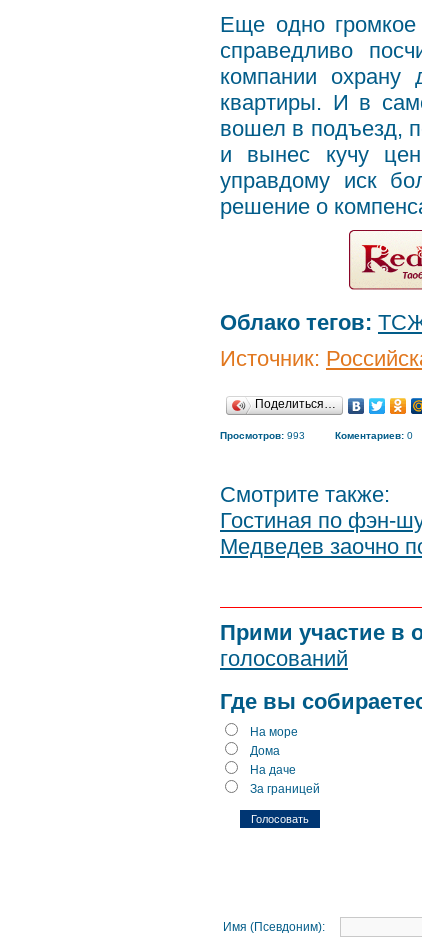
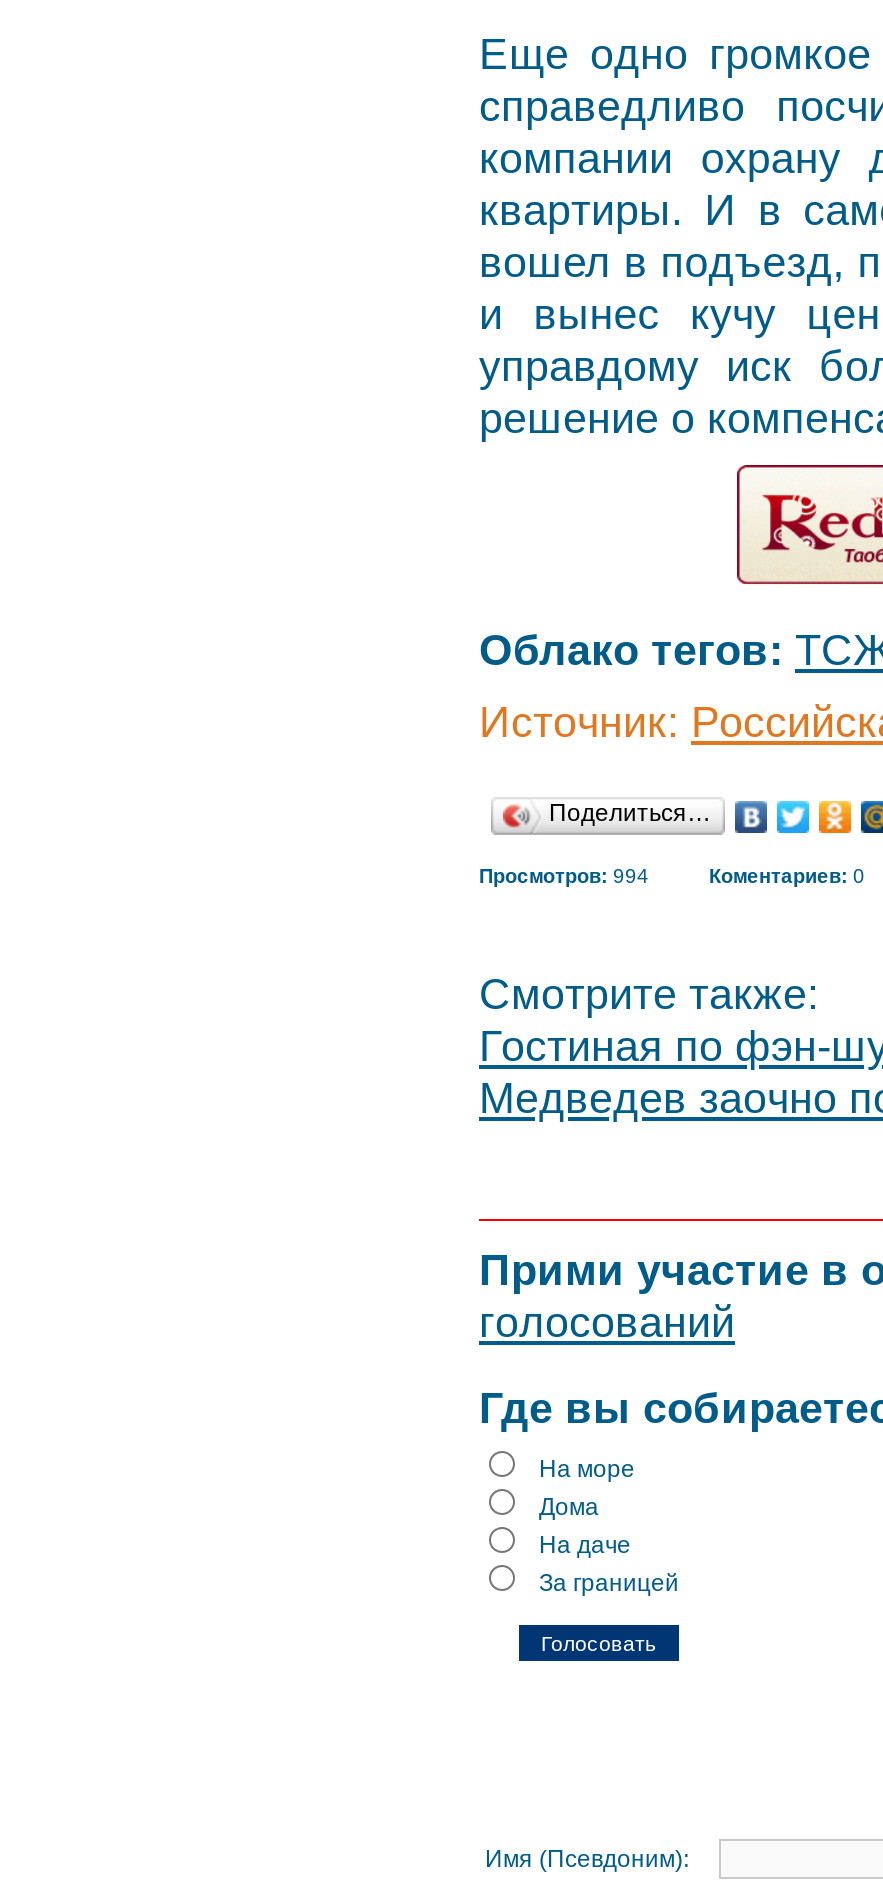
[220,430,305,441] Просмотров: 993 -> [479,865,649,887] Просмотров: 994

